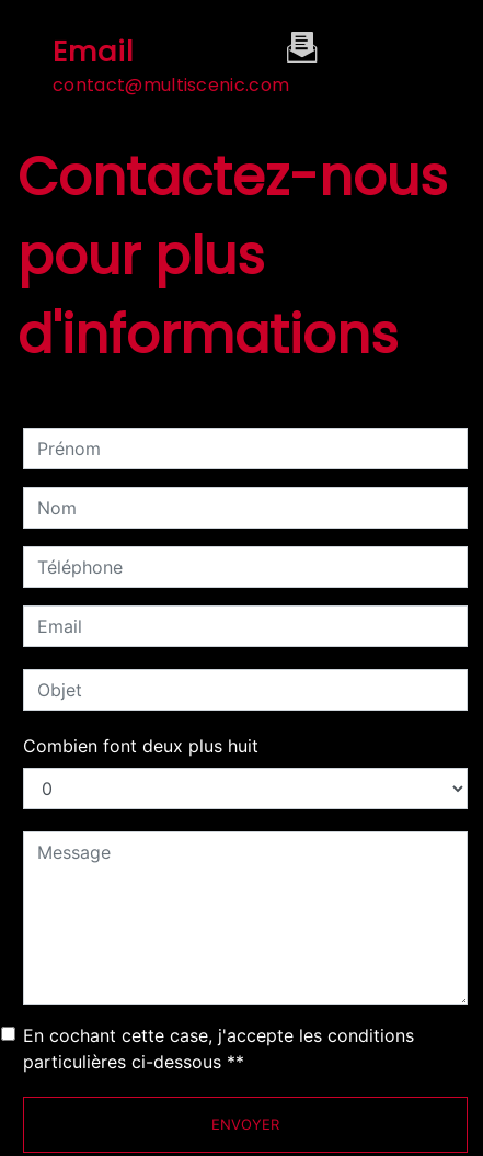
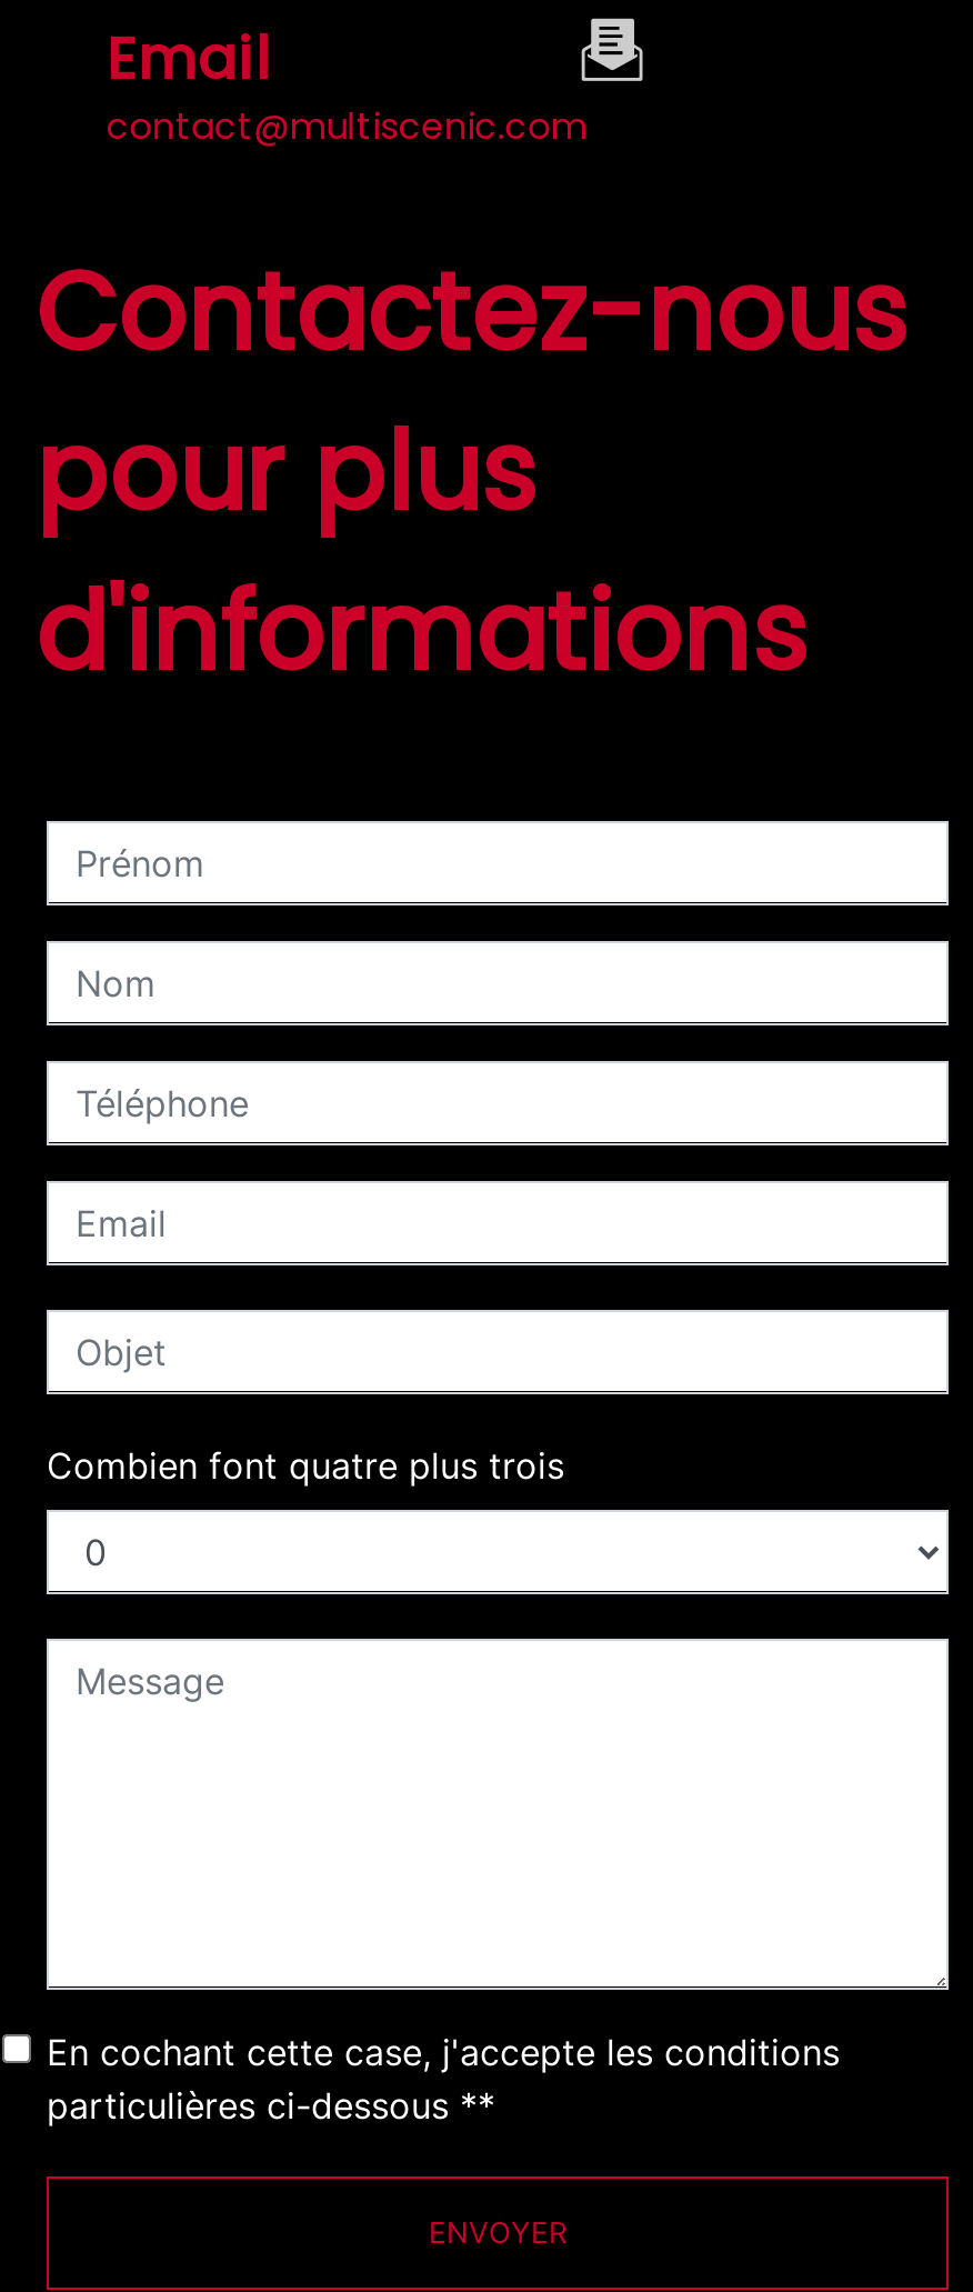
[23,734,258,756] Combien font deux plus huit -> [47,1442,564,1487] Combien font quatre plus trois

